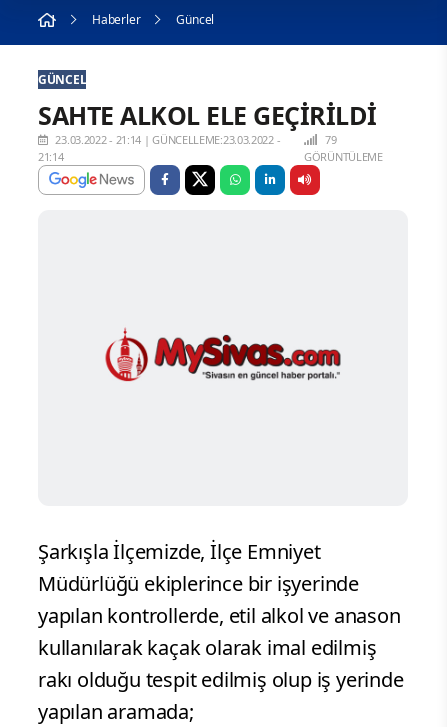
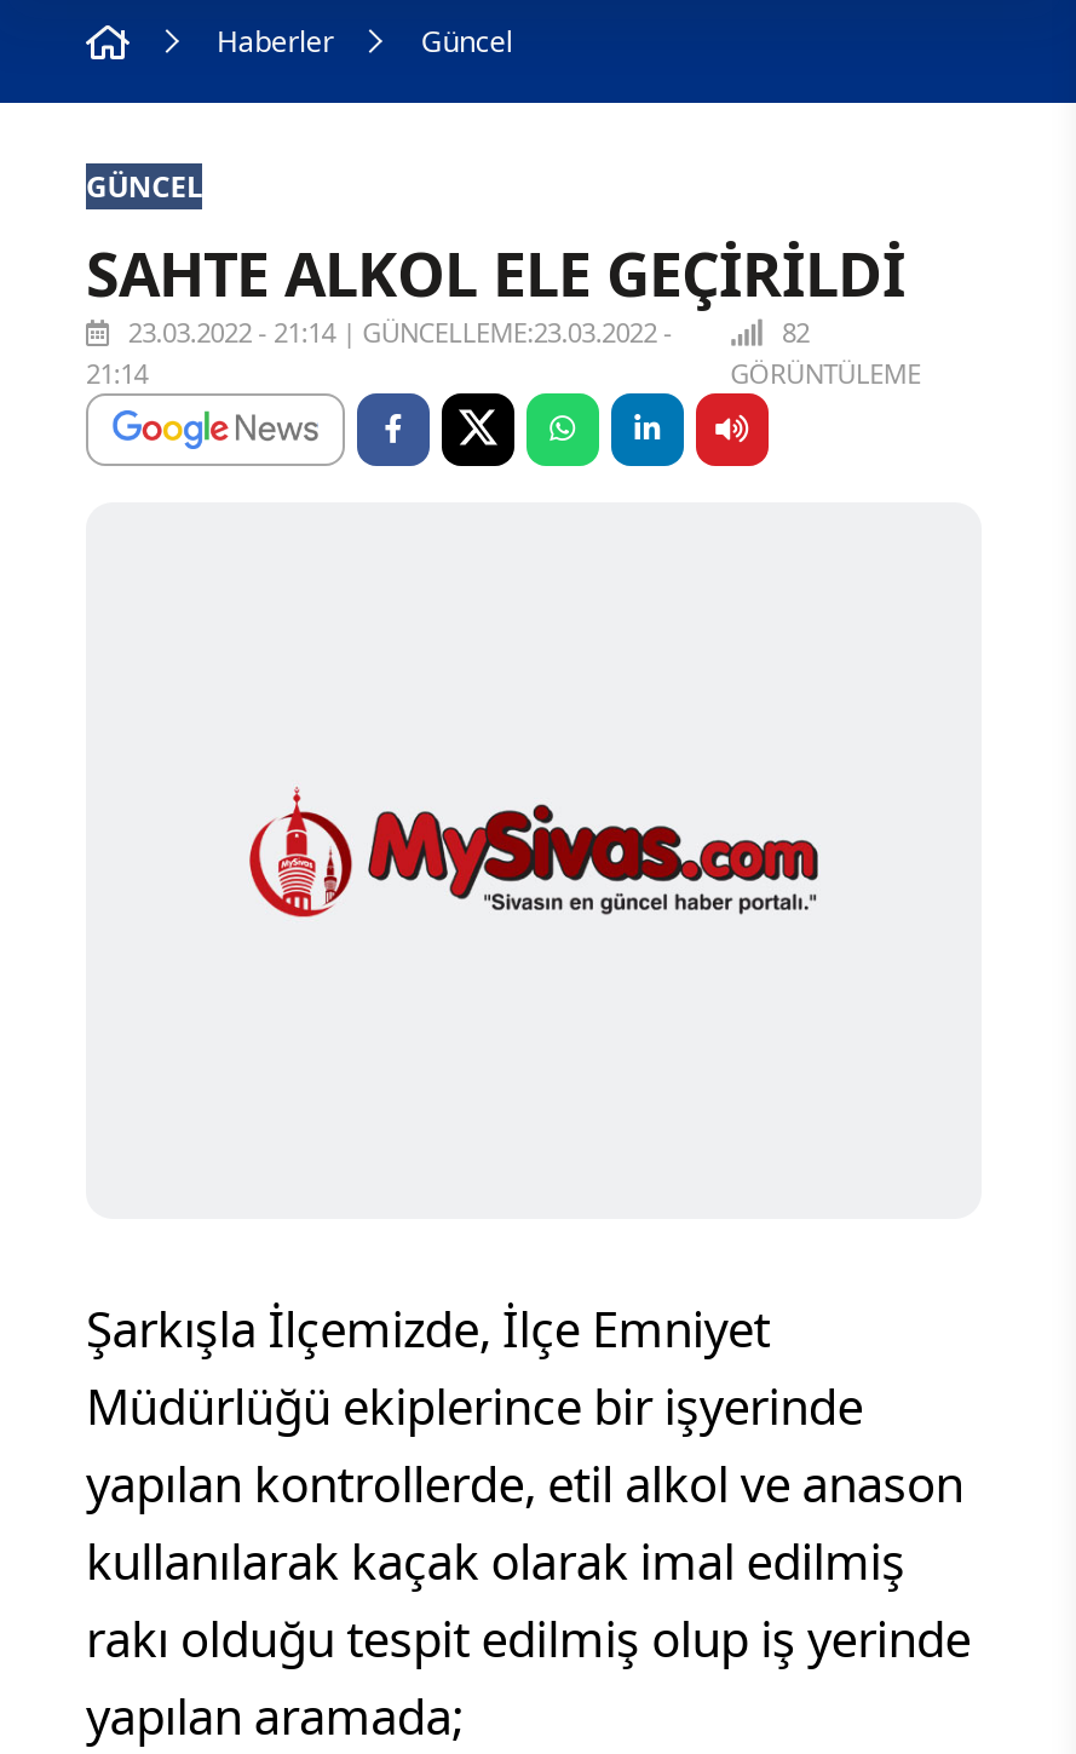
[323,132,337,147] 79 -> [775,313,809,349] 82

